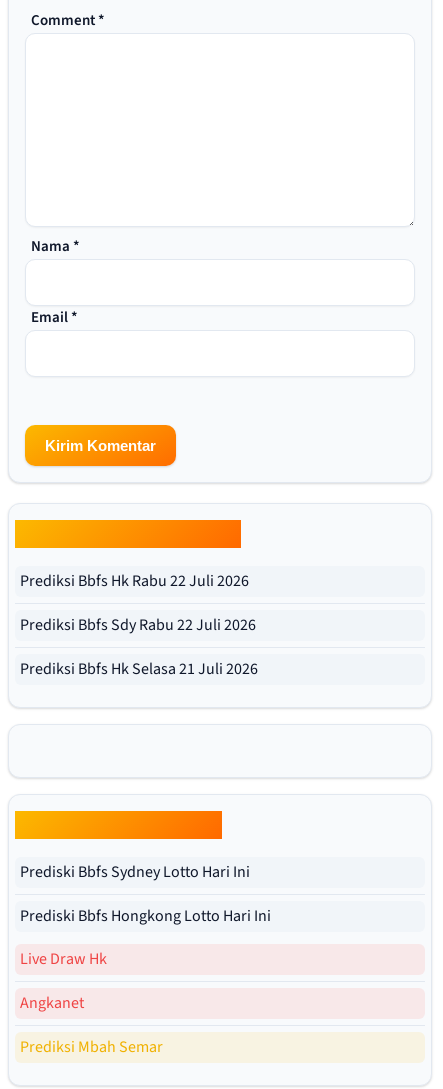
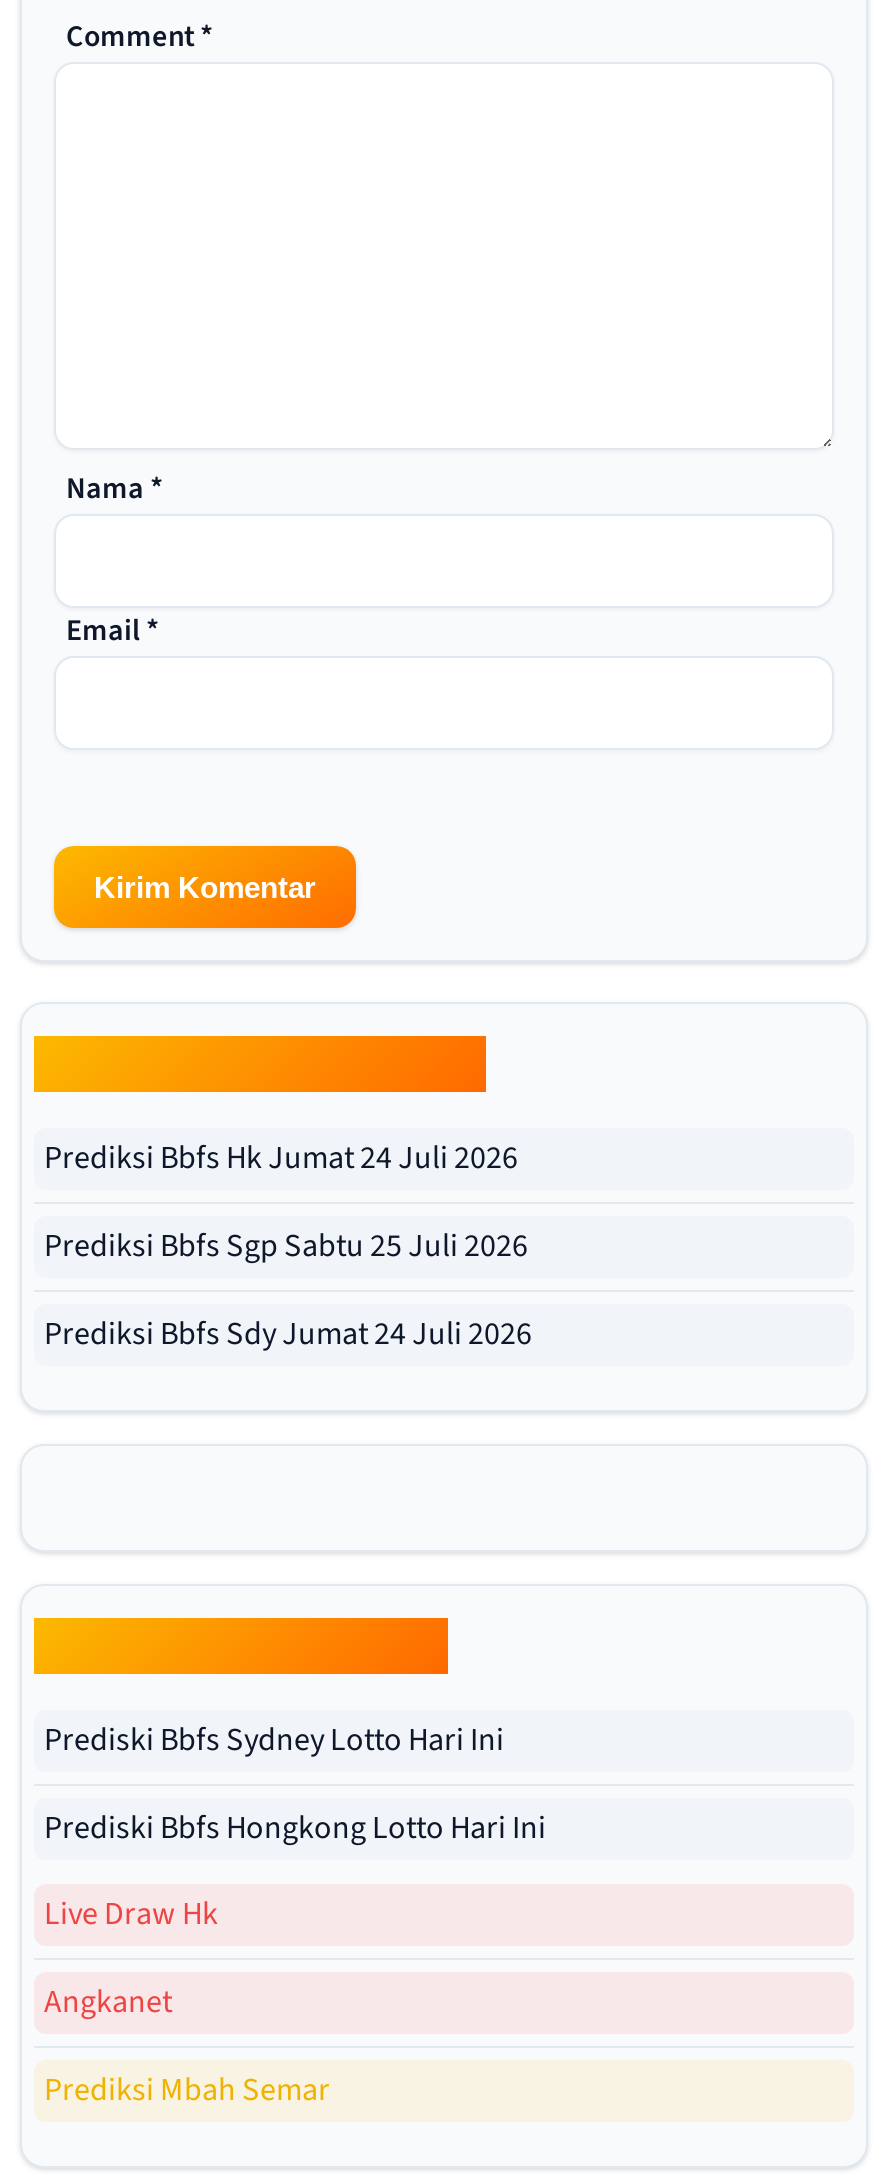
[20,570,249,592] Prediksi Bbfs Hk Rabu 22 Juli 2026 -> [44,1135,518,1179] Prediksi Bbfs Hk Jumat 24 Juli 2026
[20,614,256,636] Prediksi Bbfs Sdy Rabu 22 Juli 2026 -> [44,1223,528,1267] Prediksi Bbfs Sgp Sabtu 25 Juli 2026
[20,658,258,680] Prediksi Bbfs Hk Selasa 21 Juli 2026 -> [44,1311,532,1355] Prediksi Bbfs Sdy Jumat 24 Juli 2026

